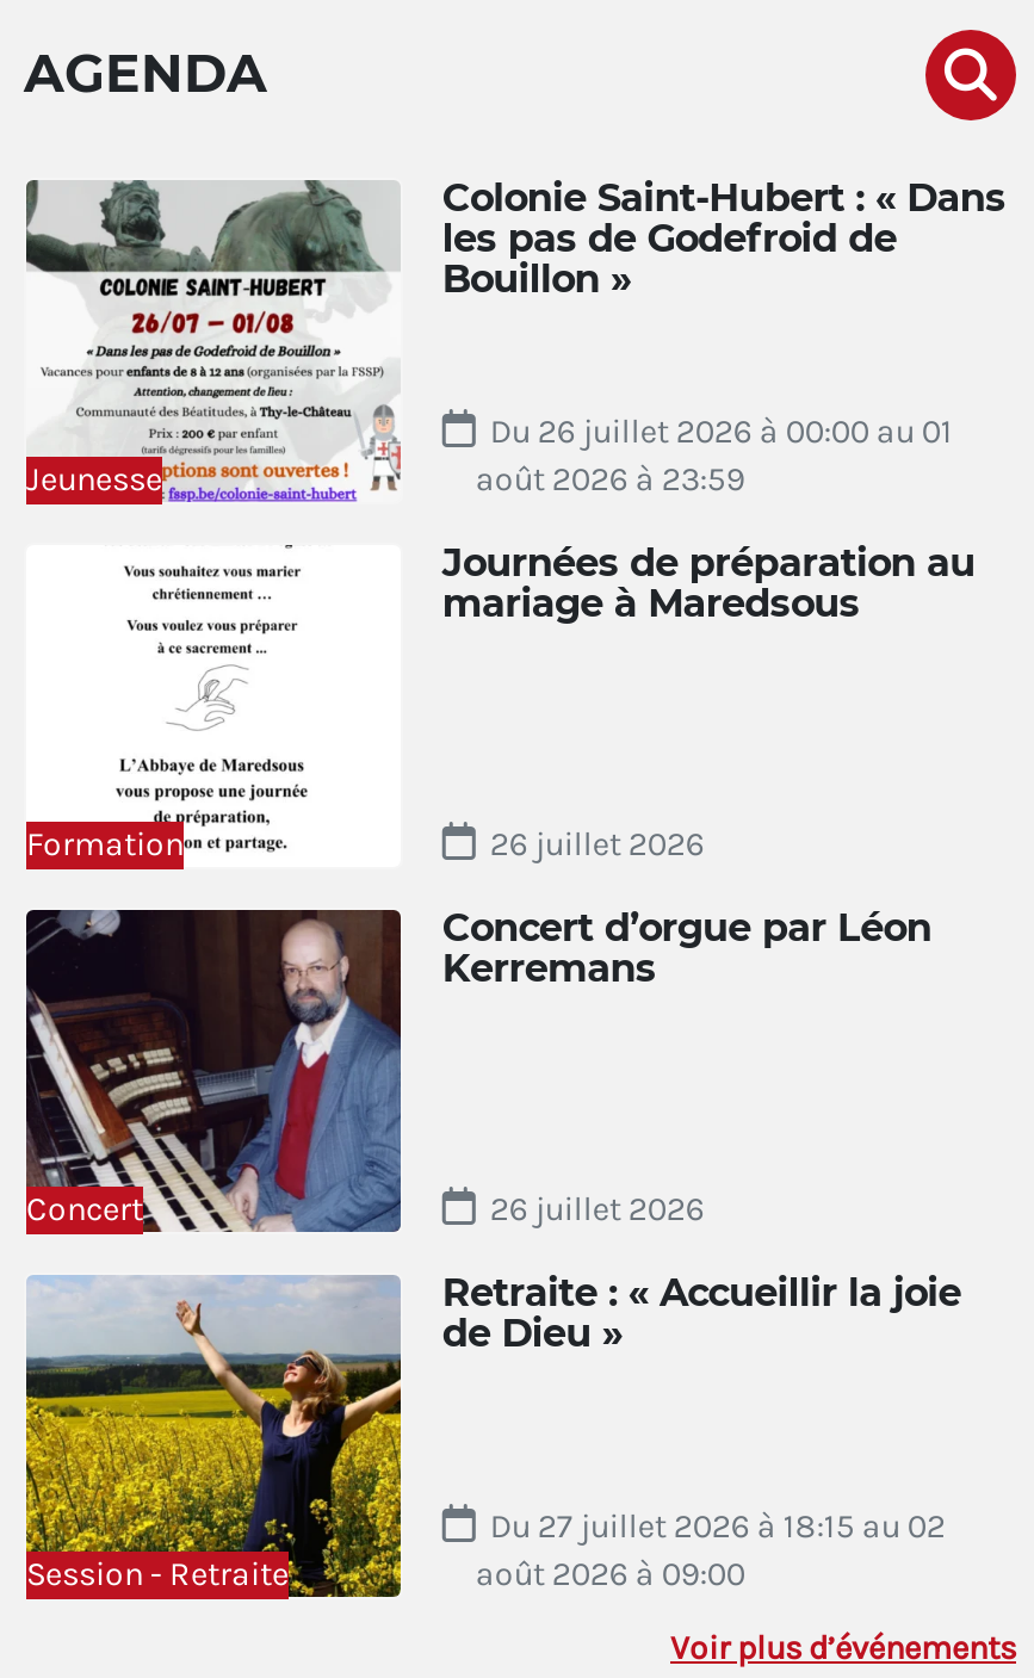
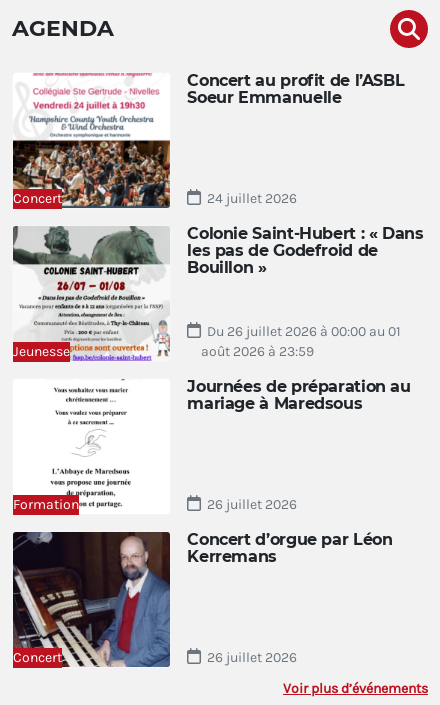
none -> [12,88,171,209] [image] | Concert
none -> [187,71,404,107] Concert au profit de l’ASBL | Soeur Emmanuelle
none -> [201,190,297,207] 24 juillet 2026
moved [24,176,1006,1229] -> [12,224,424,665]: [image] | Jeunesse | Colonie Saint-Hubert : « Dans | ... | Kerremans | 26 juillet 2026
[24,1275,403,1599] [image] | Session - Retraite -> none
[442,1269,961,1355] Retraite : « Accueillir la joie | de Dieu » -> none
[475,1505,945,1593] Du 27 juillet 2026 à 18:15 au 02 | août 2026 à 09:00 -> none

